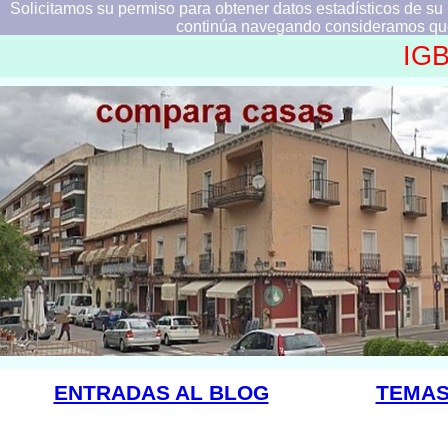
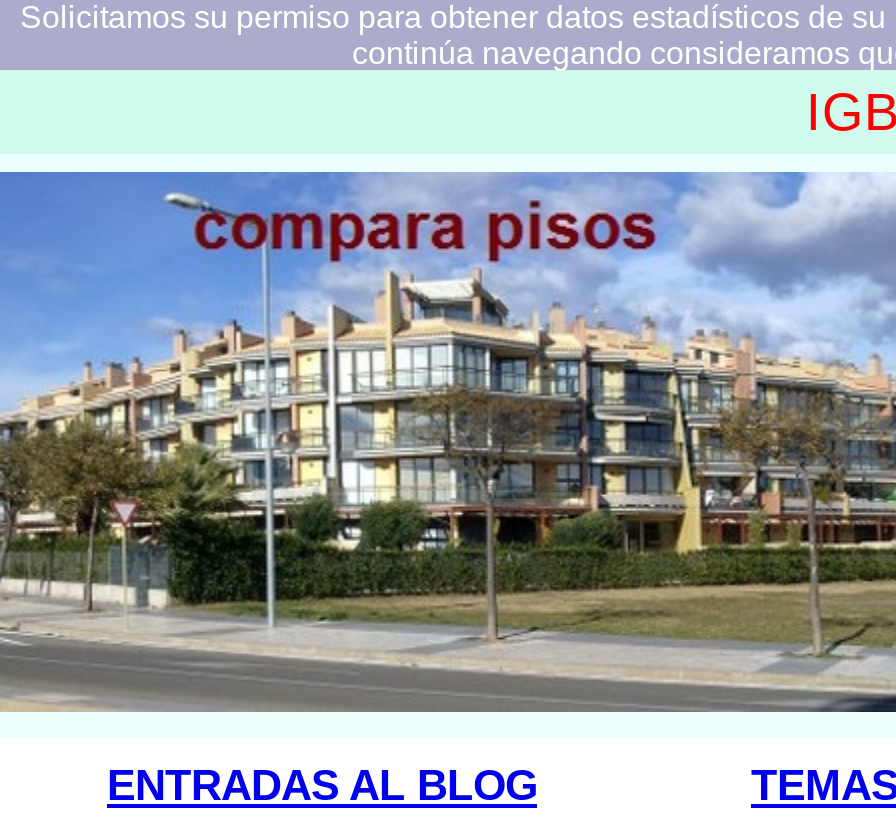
[3,86,445,357] [image] -> [6,170,890,712] [image]

